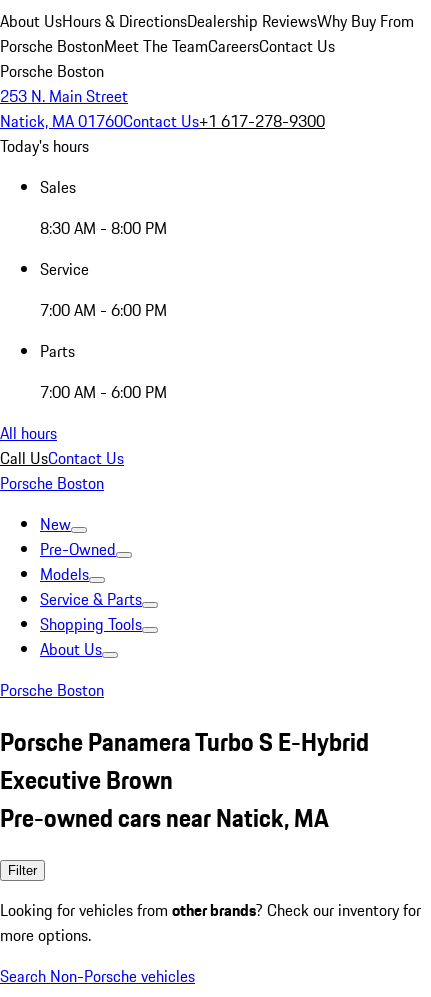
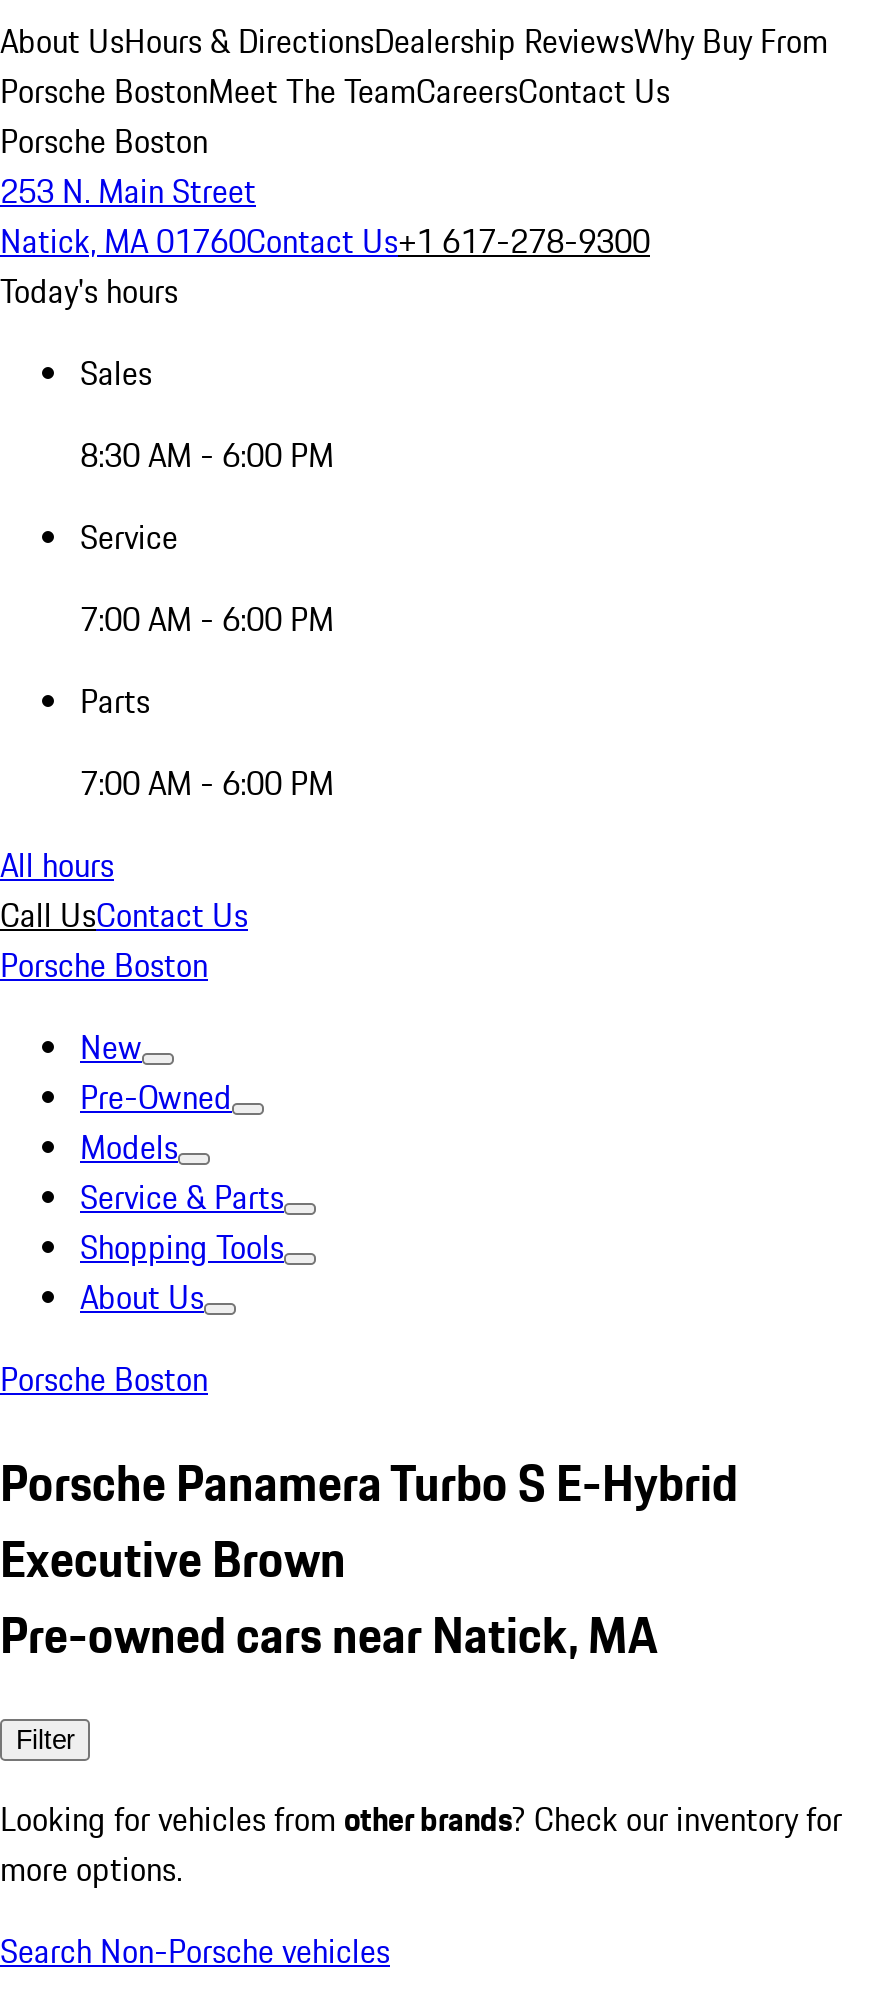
[40,216,167,240] 8:30 AM - 8:00 PM -> [80,431,334,479] 8:30 AM - 6:00 PM

